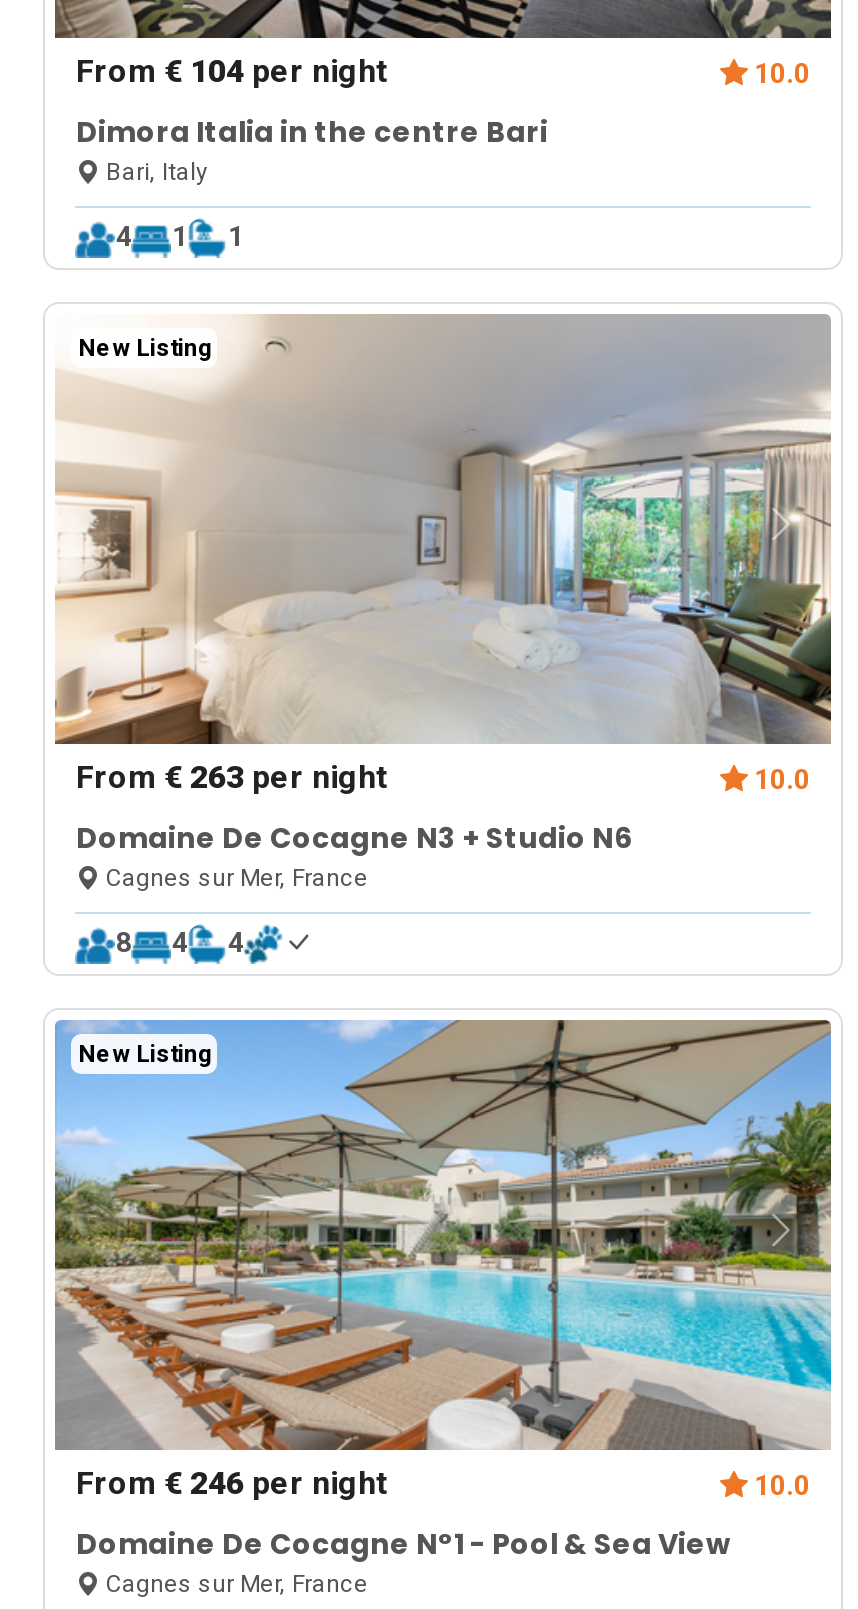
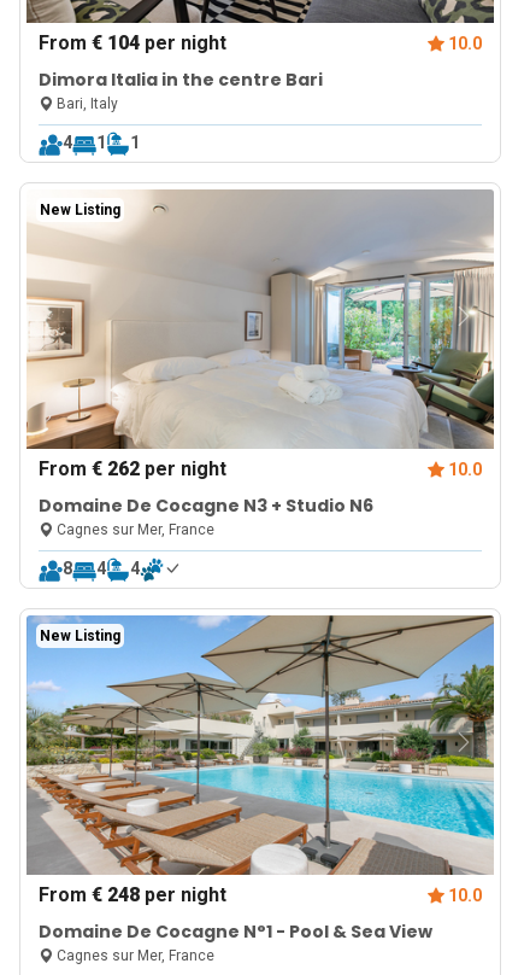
[76,758,388,796] From € 263 per night -> [39,457,227,480] From € 262 per night
[76,1464,388,1502] From € 246 per night -> [39,883,227,906] From € 248 per night

